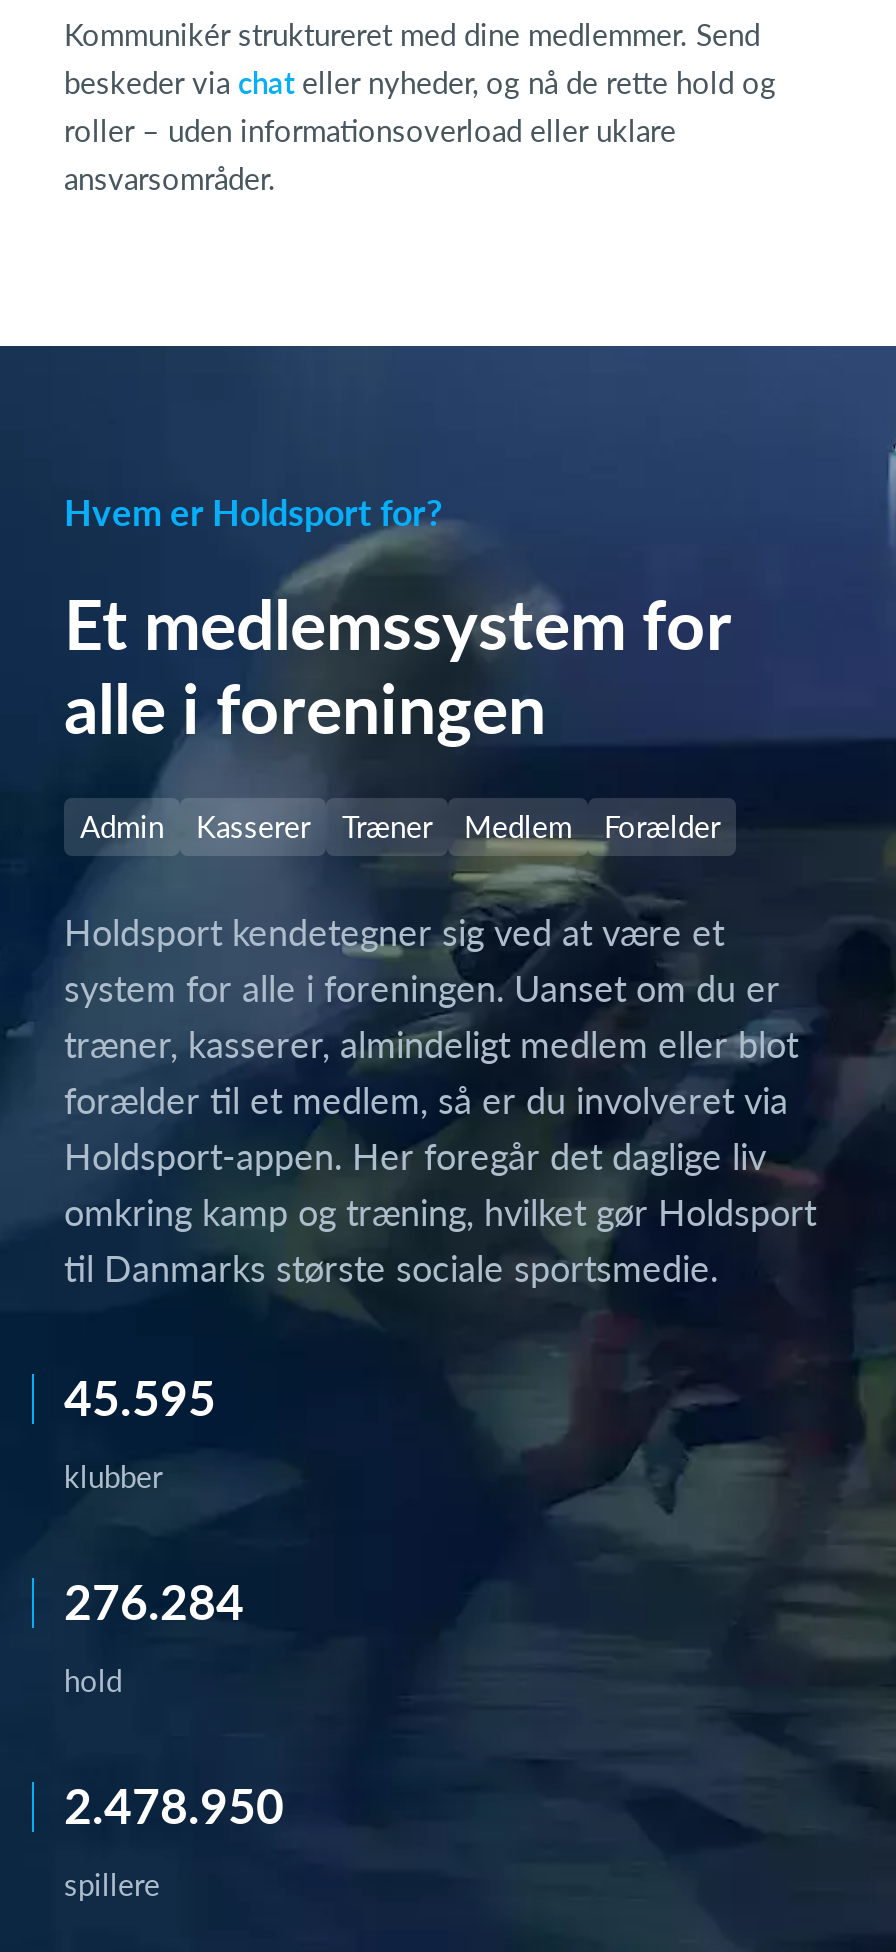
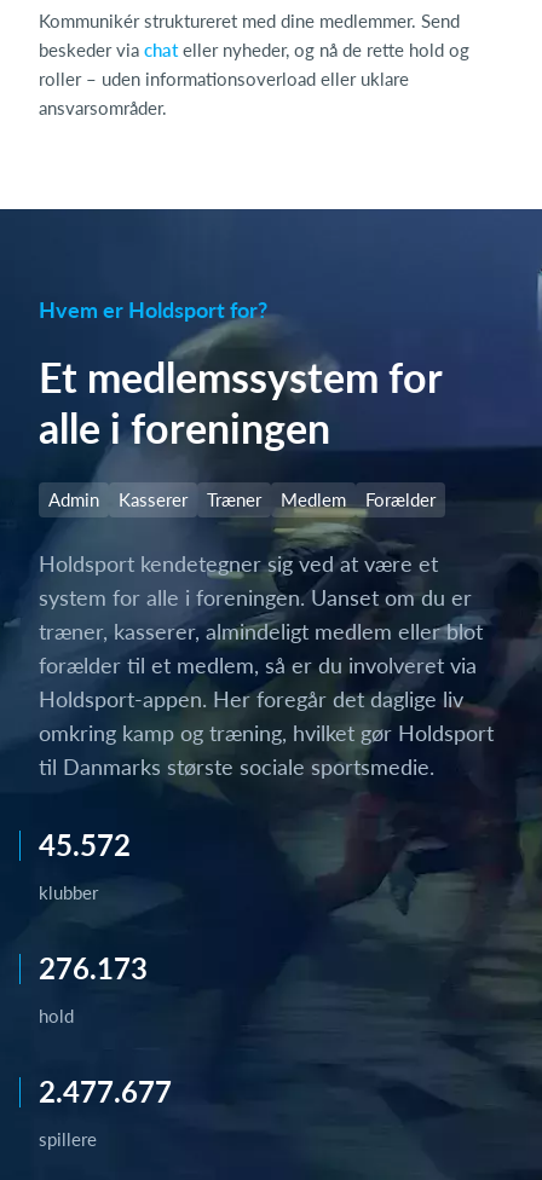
[64,1368,216,1426] 45.595 -> [39,827,131,862] 45.572
[64,1572,244,1630] 276.284 -> [39,950,148,985] 276.173
[64,1776,284,1834] 2.478.950 -> [39,1074,172,1109] 2.477.677

